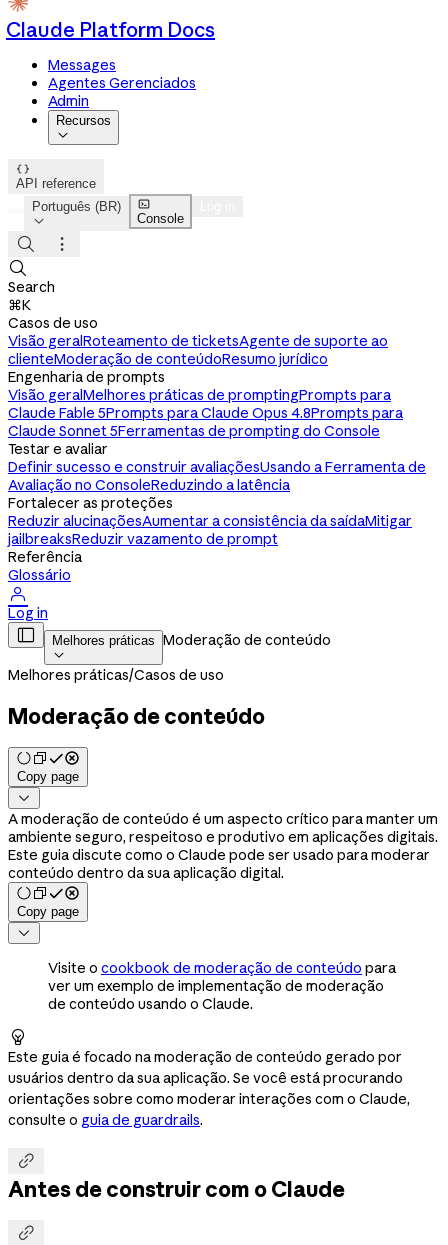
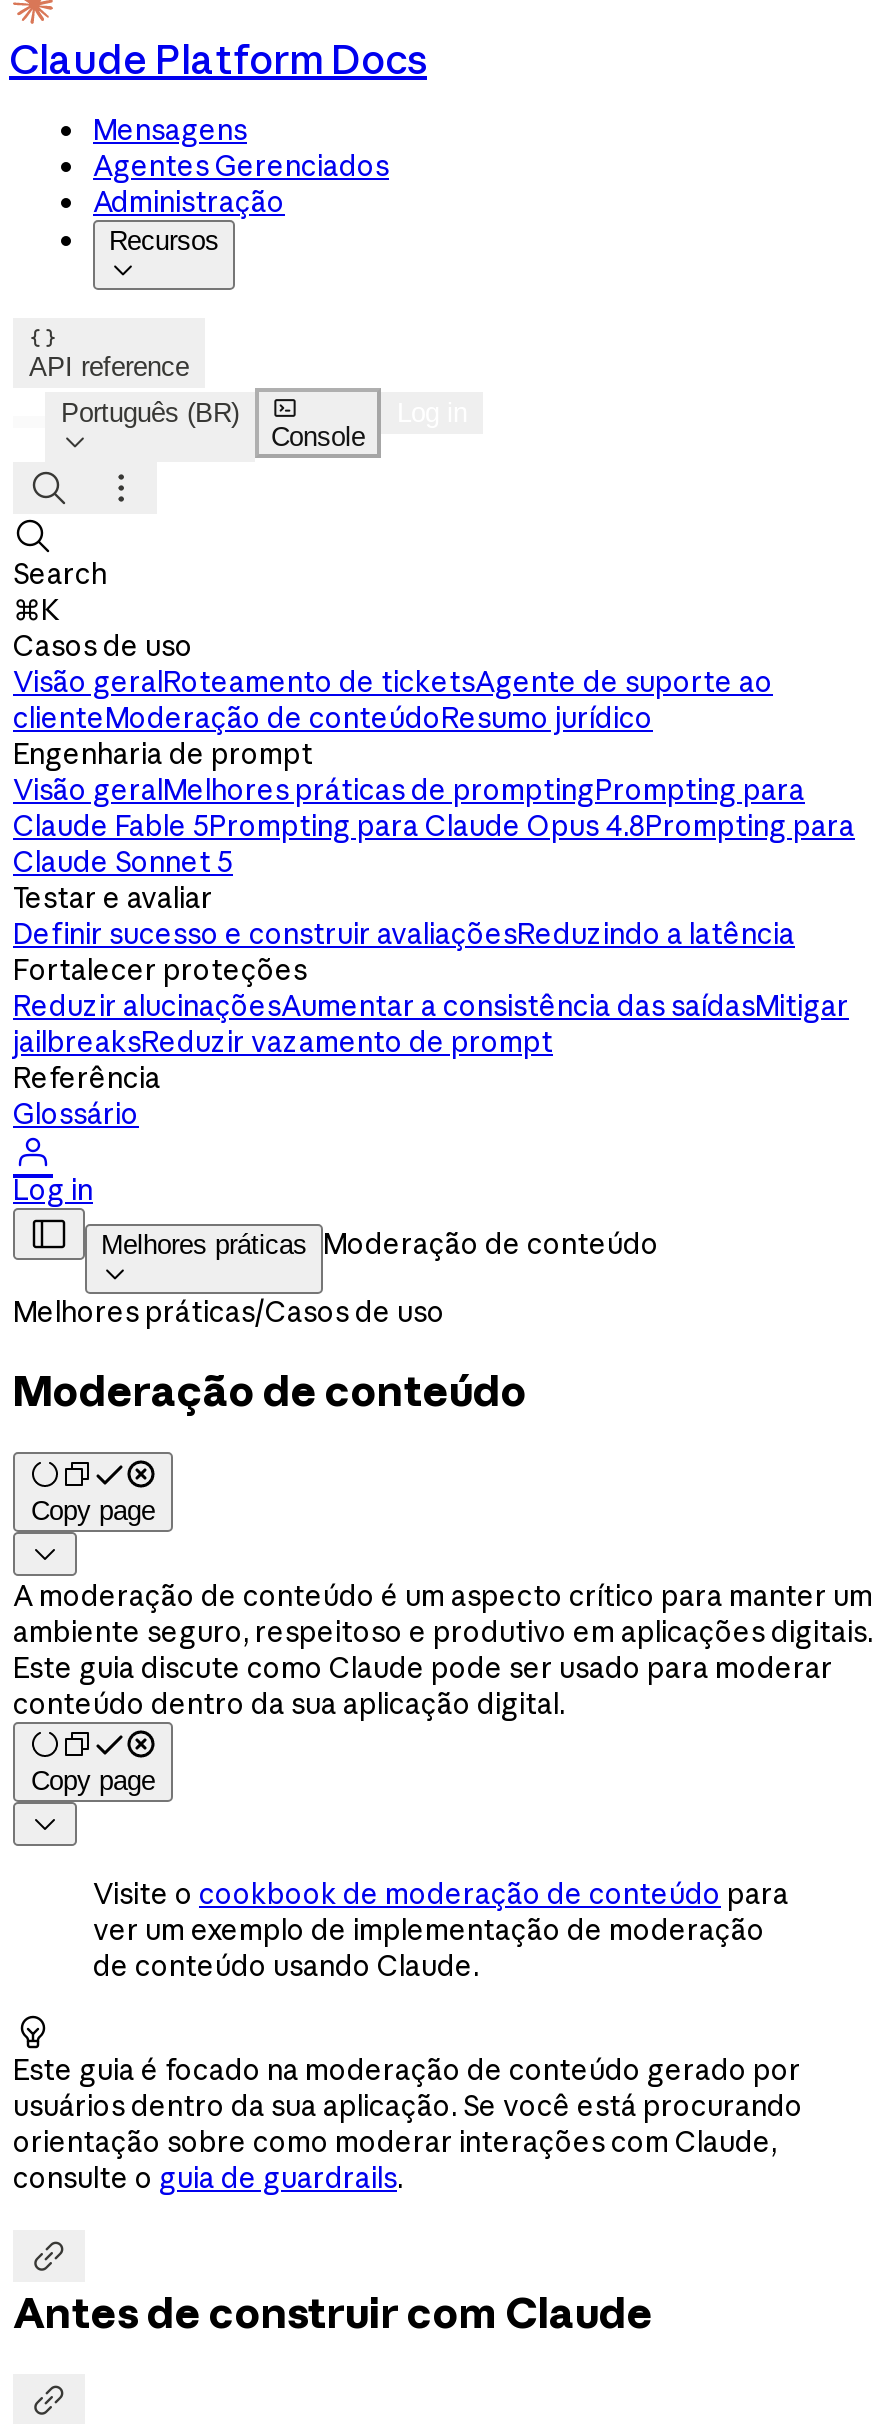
[48,56,116,74] Messages -> [93,112,247,148] Mensagens
[48,92,89,110] Admin -> [93,184,285,220] Administração
[8,368,403,440] Engenharia de prompts | Visão geralMelhores práticas de promptingPrompts para | Claude Fable 5Prompts para Claude Opus 4.8Prompts para | Claude Sonnet 5Ferramentas de prompting do Console -> [13,736,855,880] Engenharia de prompt | Visão geralMelhores práticas de promptingPrompting para | Claude Fable 5Prompting para Claude Opus 4.8Prompting para | Claude Sonnet 5
[8,458,426,530] Definir sucesso e construir avaliaçõesUsando a Ferramenta de | Avaliação no ConsoleReduzindo a latência | Fortalecer as proteções | Reduzir alucinaçõesAumentar a consistência da saídaMitigar -> [13,916,849,1024] Definir sucesso e construir avaliaçõesReduzindo a latência | Fortalecer proteções | Reduzir alucinaçõesAumentar a consistência das saídasMitigar
[8,846,430,864] Este guia discute como o Claude pode ser usado para moderar -> [13,1650,833,1686] Este guia discute como Claude pode ser usado para moderar
[48,995,253,1013] de conteúdo usando o Claude. -> [93,1948,479,1984] de conteúdo usando Claude.
[8,1090,410,1108] orientações sobre como moderar interações com o Claude, -> [13,2124,777,2160] orientação sobre como moderar interações com Claude,
[8,1176,345,1202] Antes de construir com o Claude -> [13,2287,653,2339] Antes de construir com Claude

